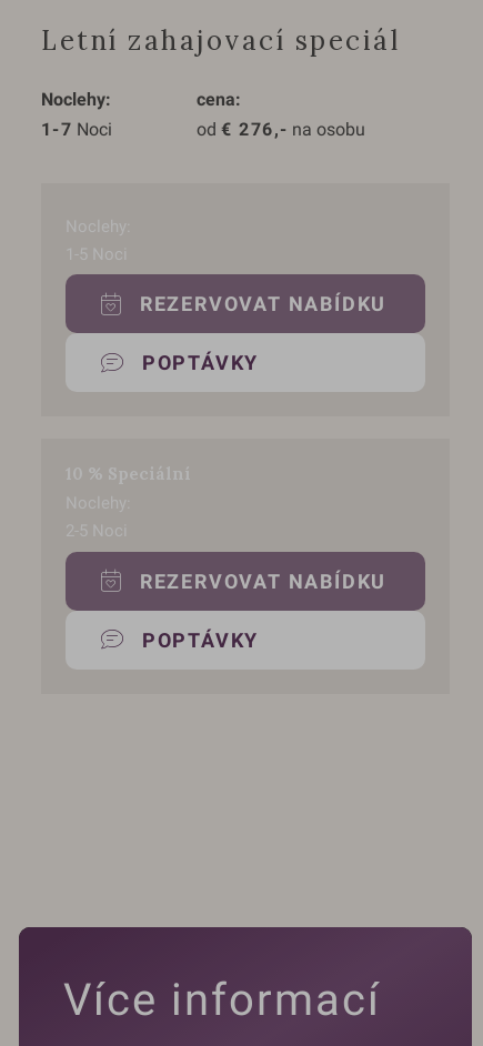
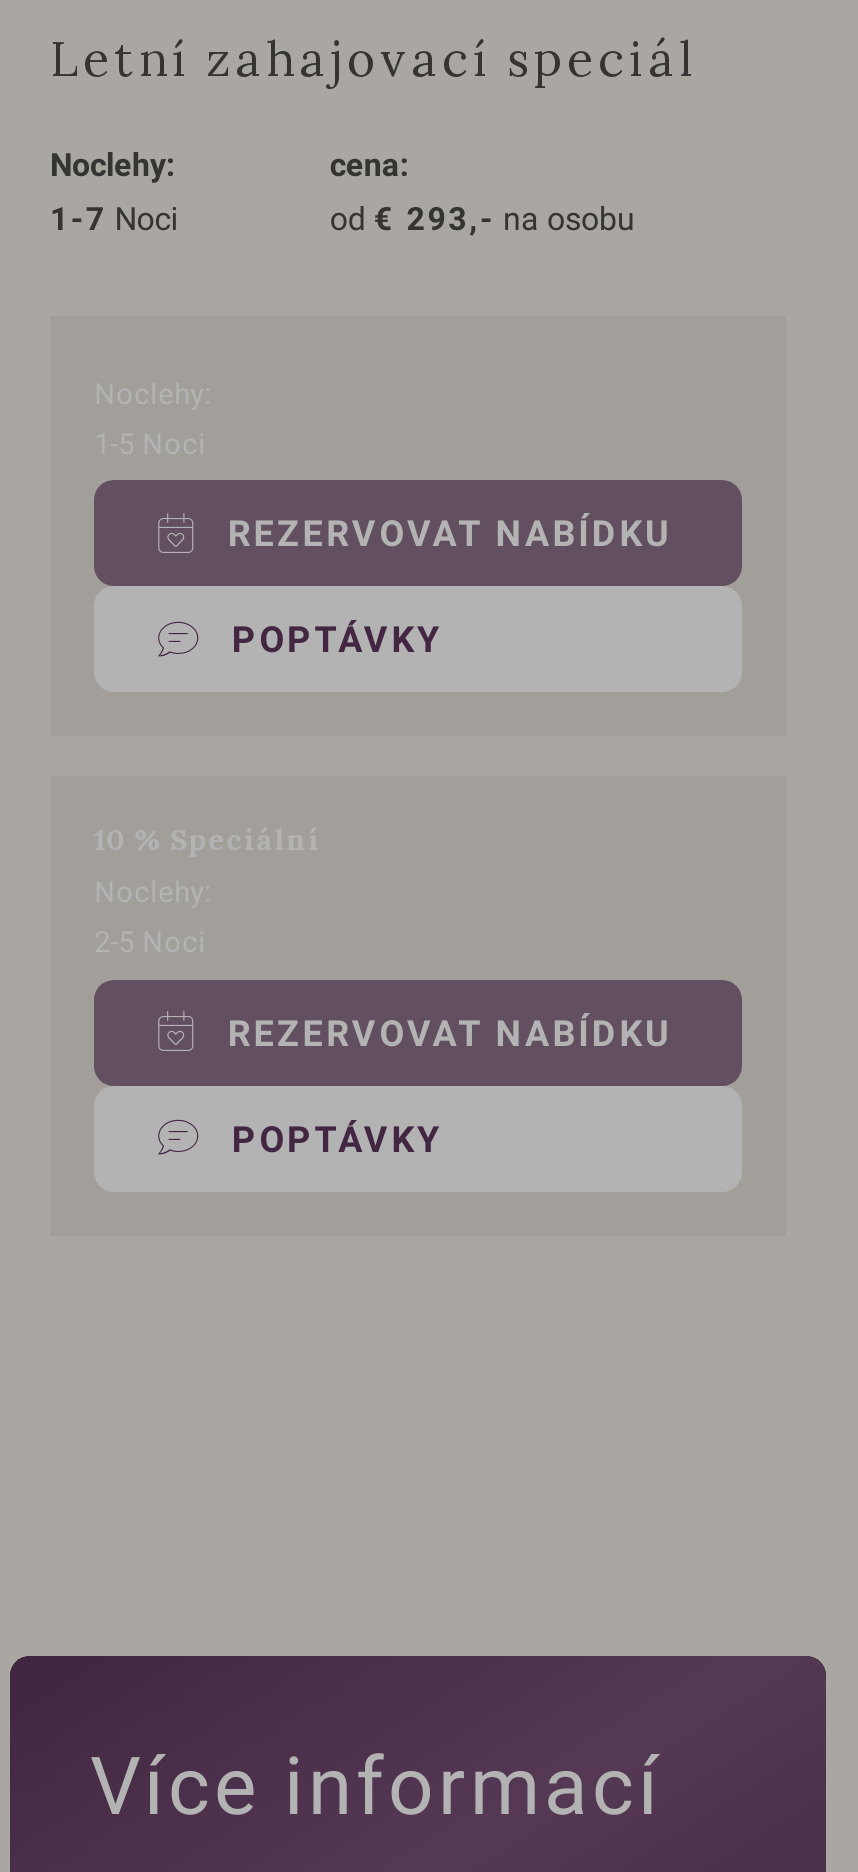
[196,119,366,140] od € 276,- na osobu -> [330,201,635,239] od € 293,- na osobu

